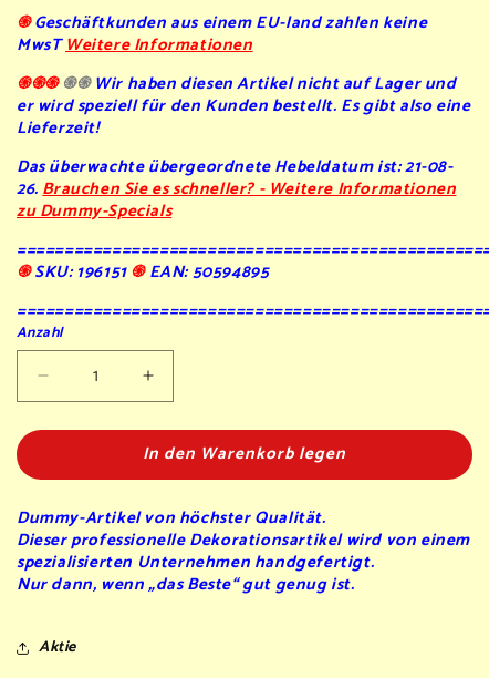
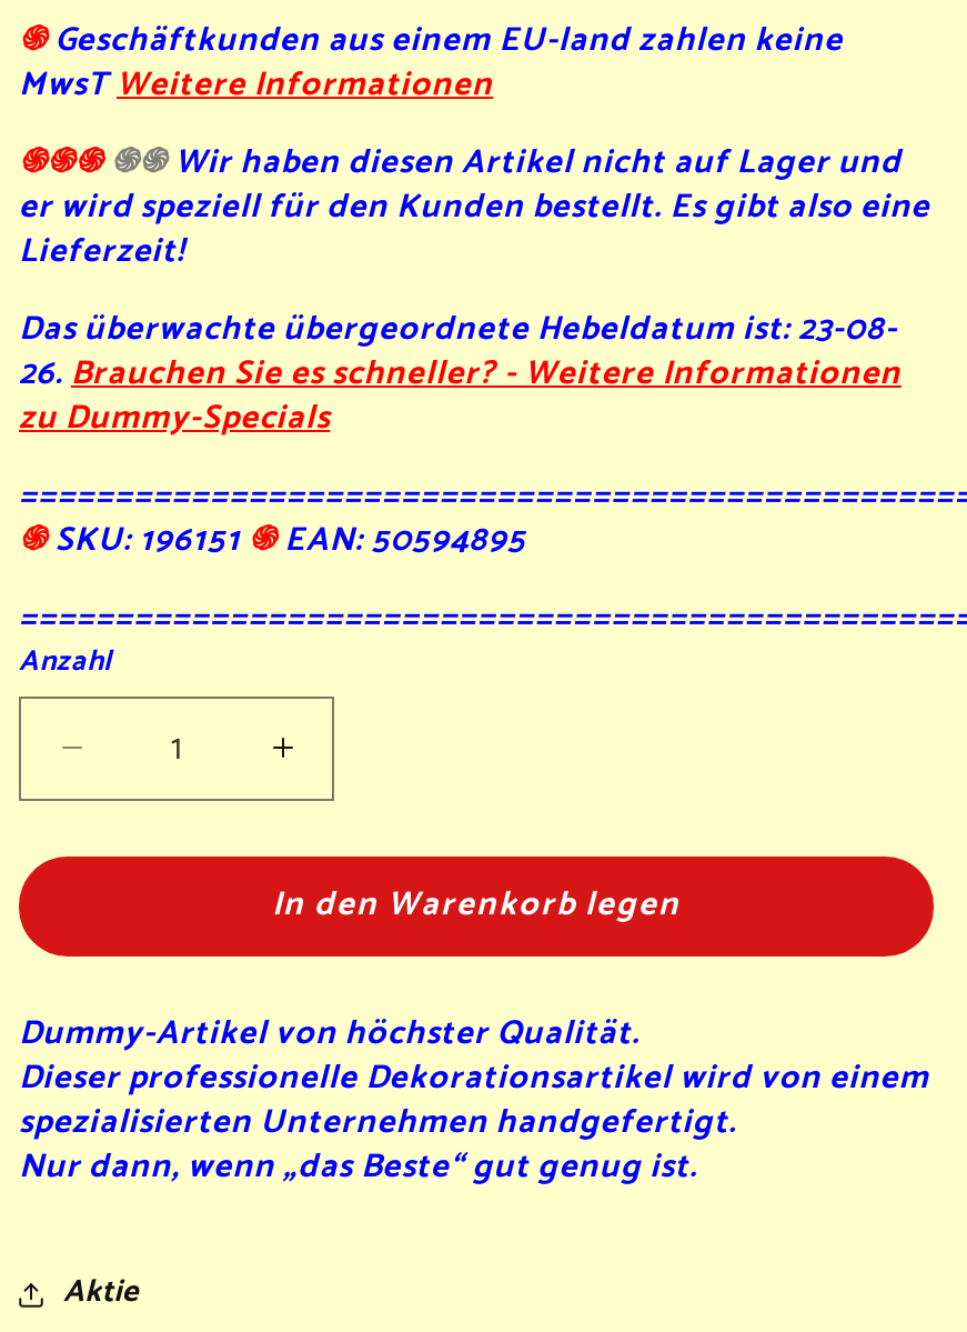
[17,152,453,180] Das überwachte übergeordnete Hebeldatum ist: 21-08- -> [19,300,897,355] Das überwachte übergeordnete Hebeldatum ist: 23-08-

